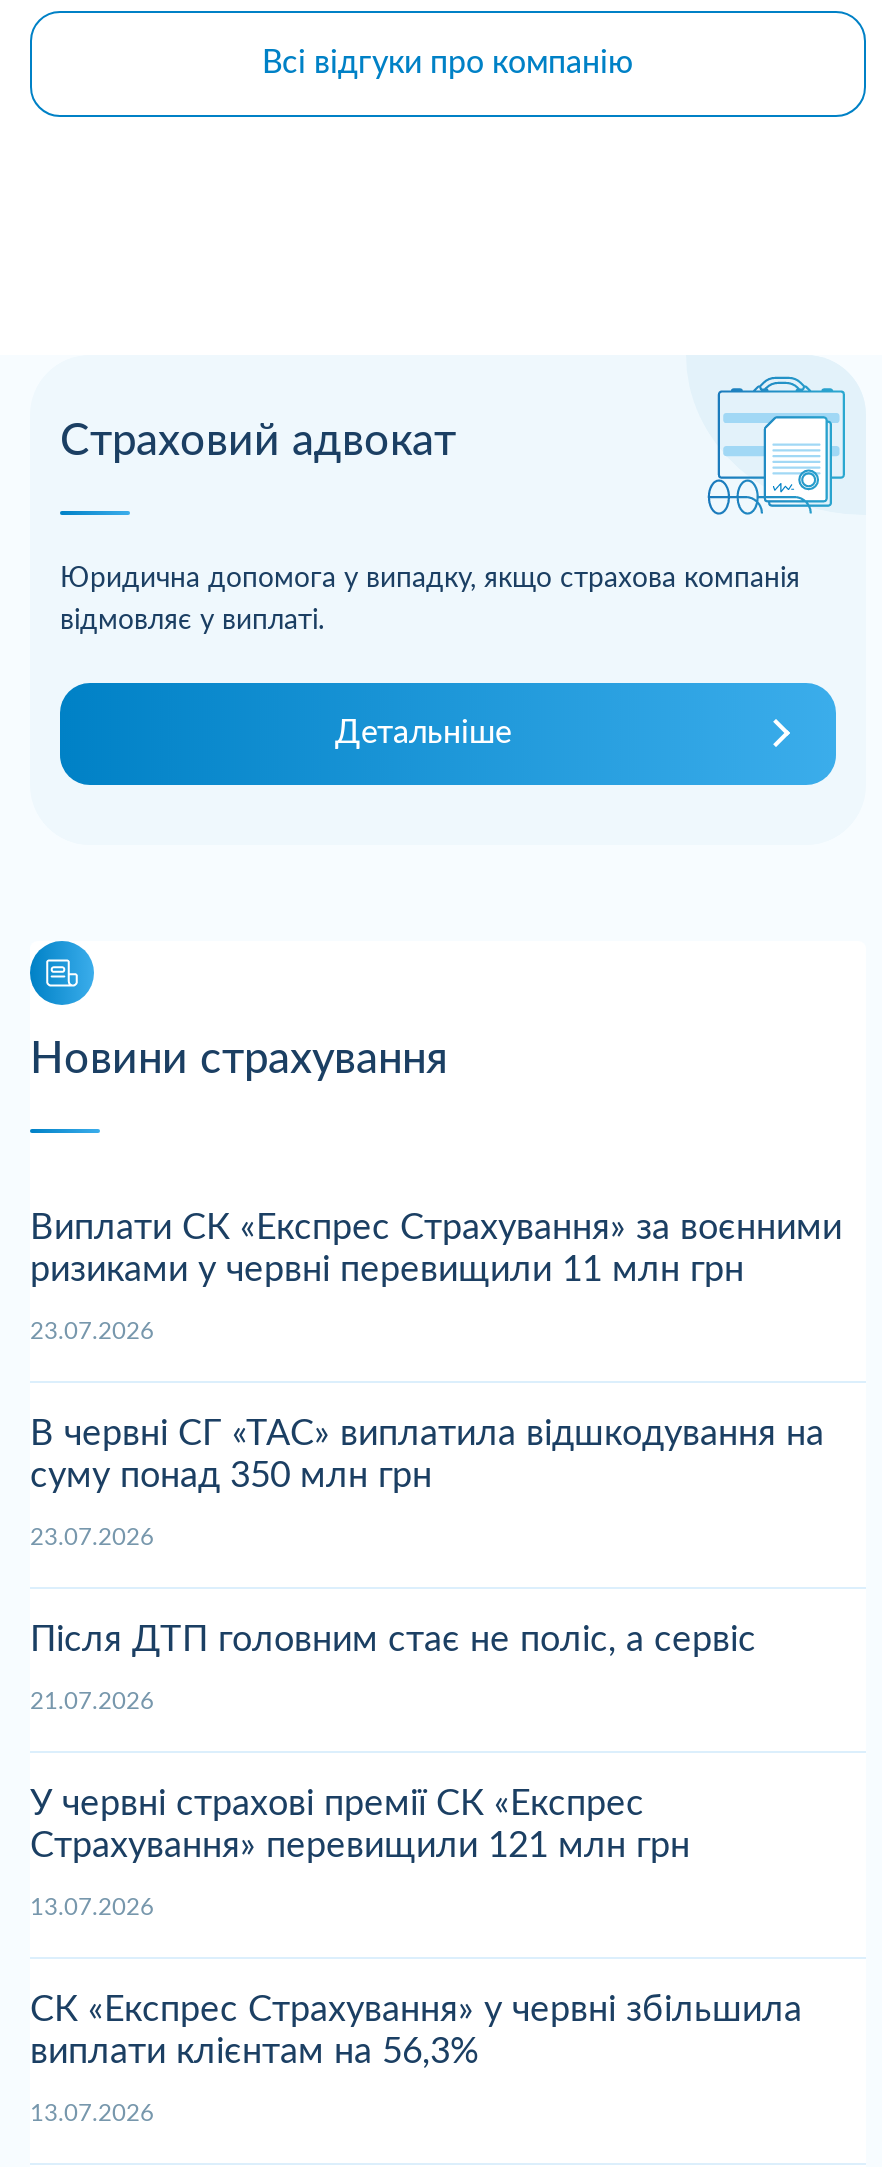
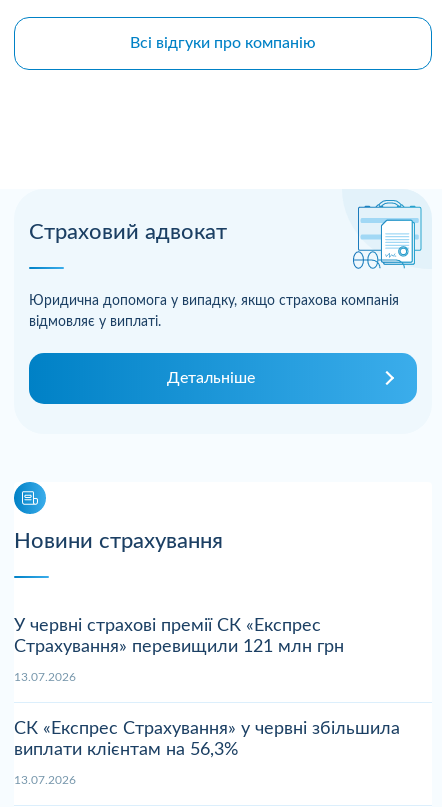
[30,1211,842,1713] Виплати СК «Експрес Страхування» за воєнними | ризиками у червні перевищили 11 млн грн | 23.07.2026 | В червні СГ «ТАС» виплатила відшкодування на | суму понад 350 млн грн | 23.07.2026 | Після ДТП головним стає не поліс, а сервіс | 21.07.2026 -> none

